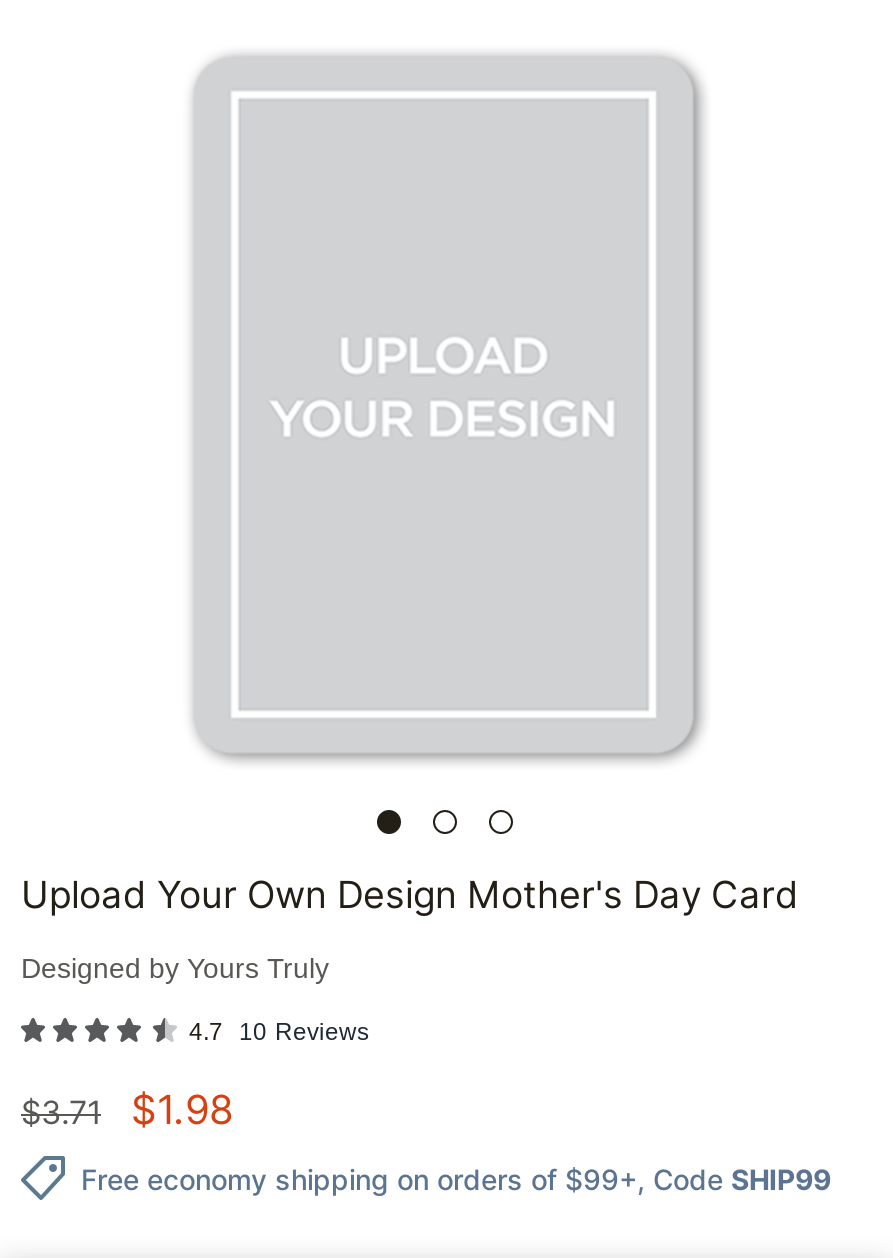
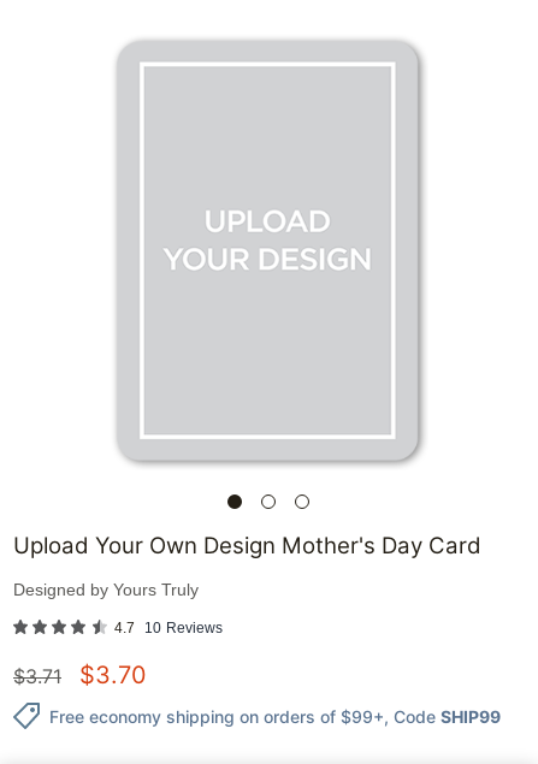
[21,1087,233,1135] $3.71 $1.98 -> [13,661,147,690] $3.71 $3.70

